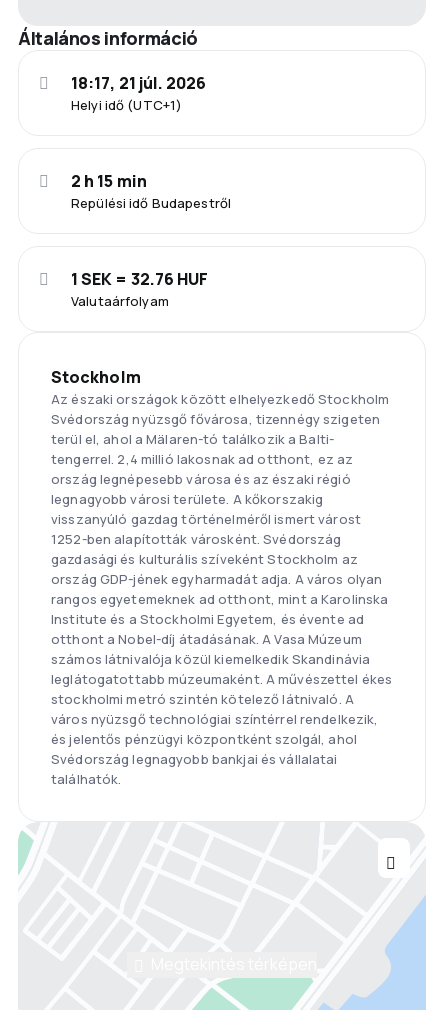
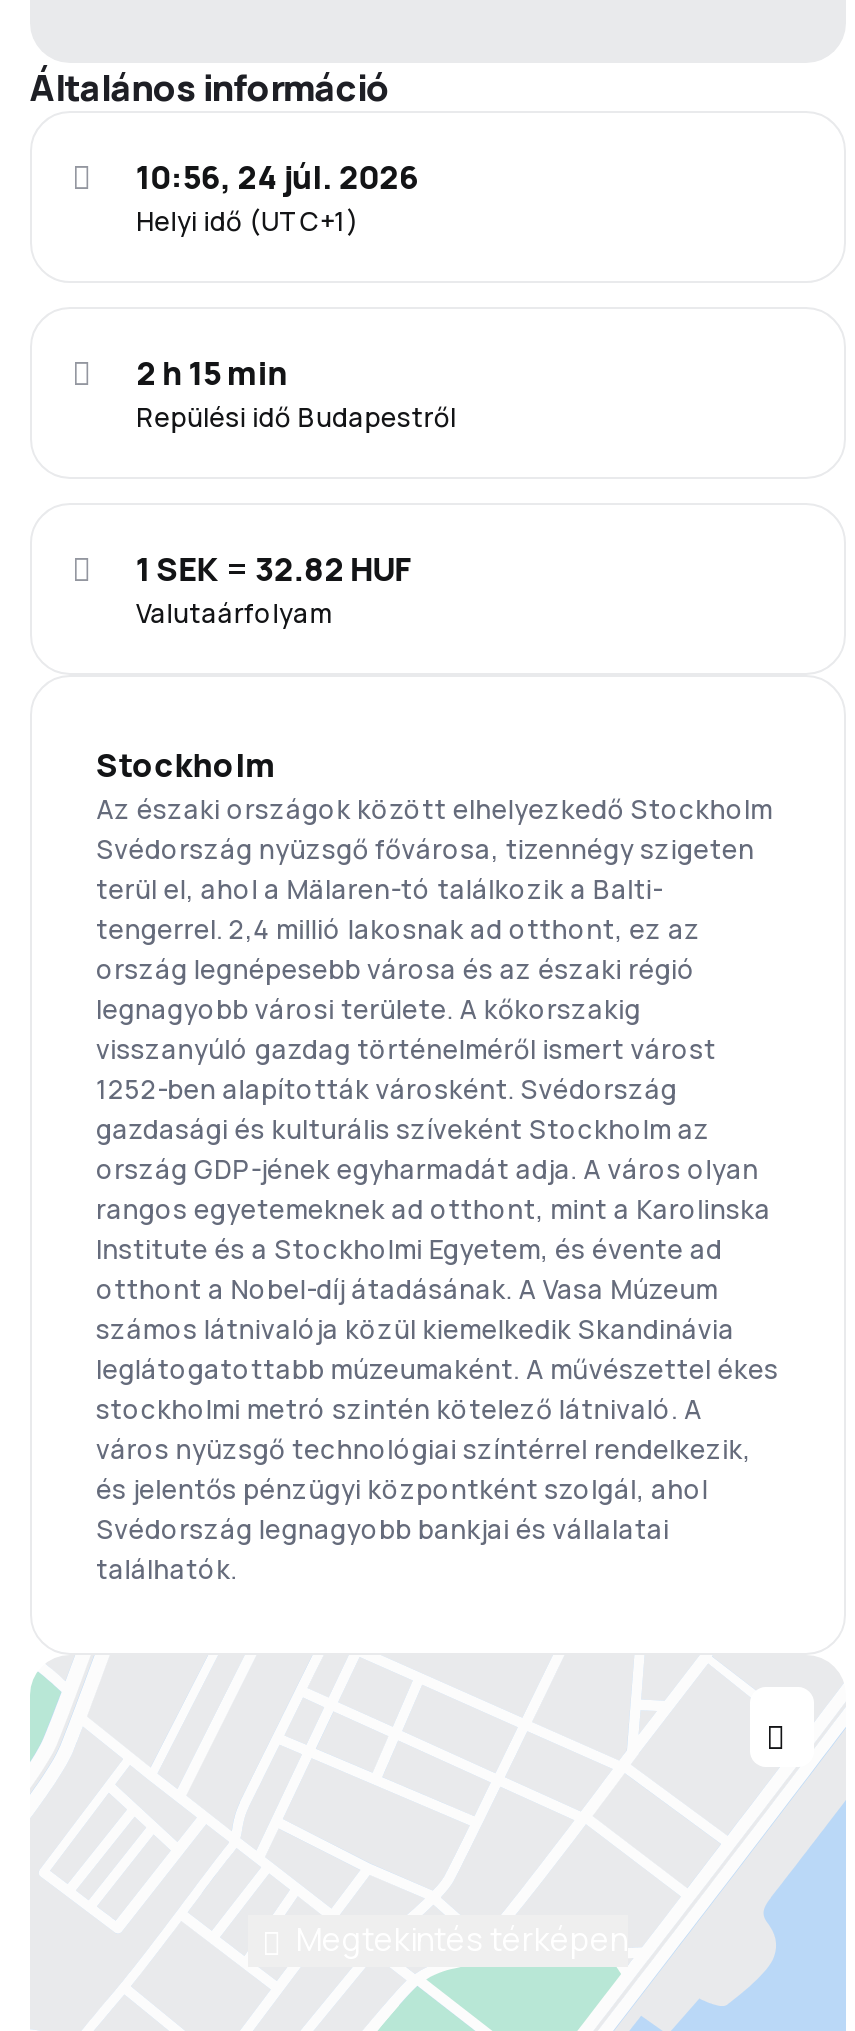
[71,72,206,94] 18:17, 21 júl. 2026 -> [136,154,419,198] 10:56, 24 júl. 2026
[71,268,208,290] 1 SEK = 32.76 HUF -> [136,546,413,590] 1 SEK = 32.82 HUF

